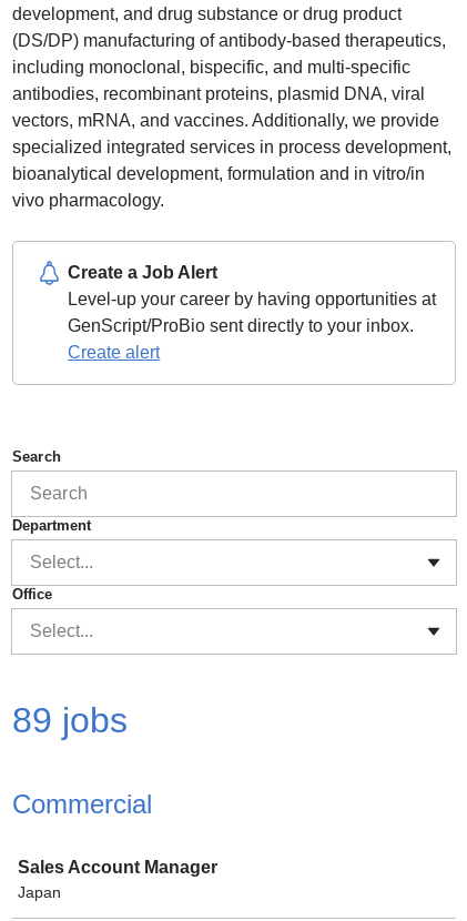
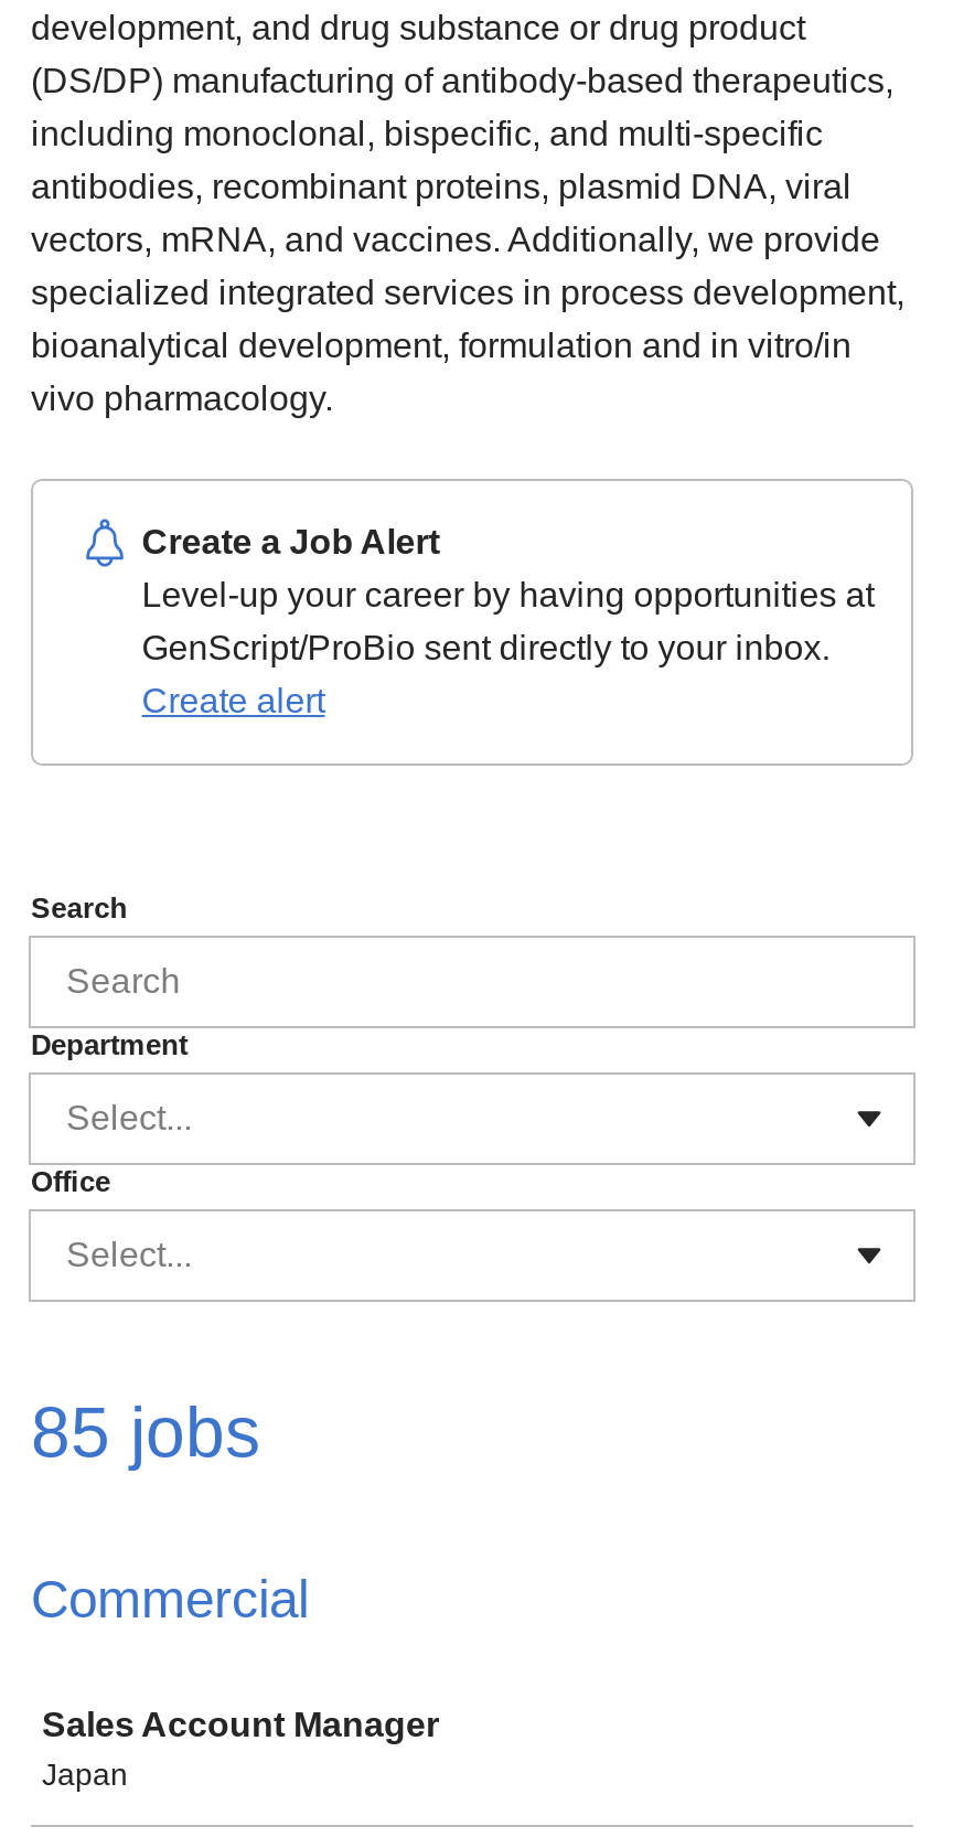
[12,700,128,740] 89 jobs -> [31,1392,260,1472] 85 jobs

